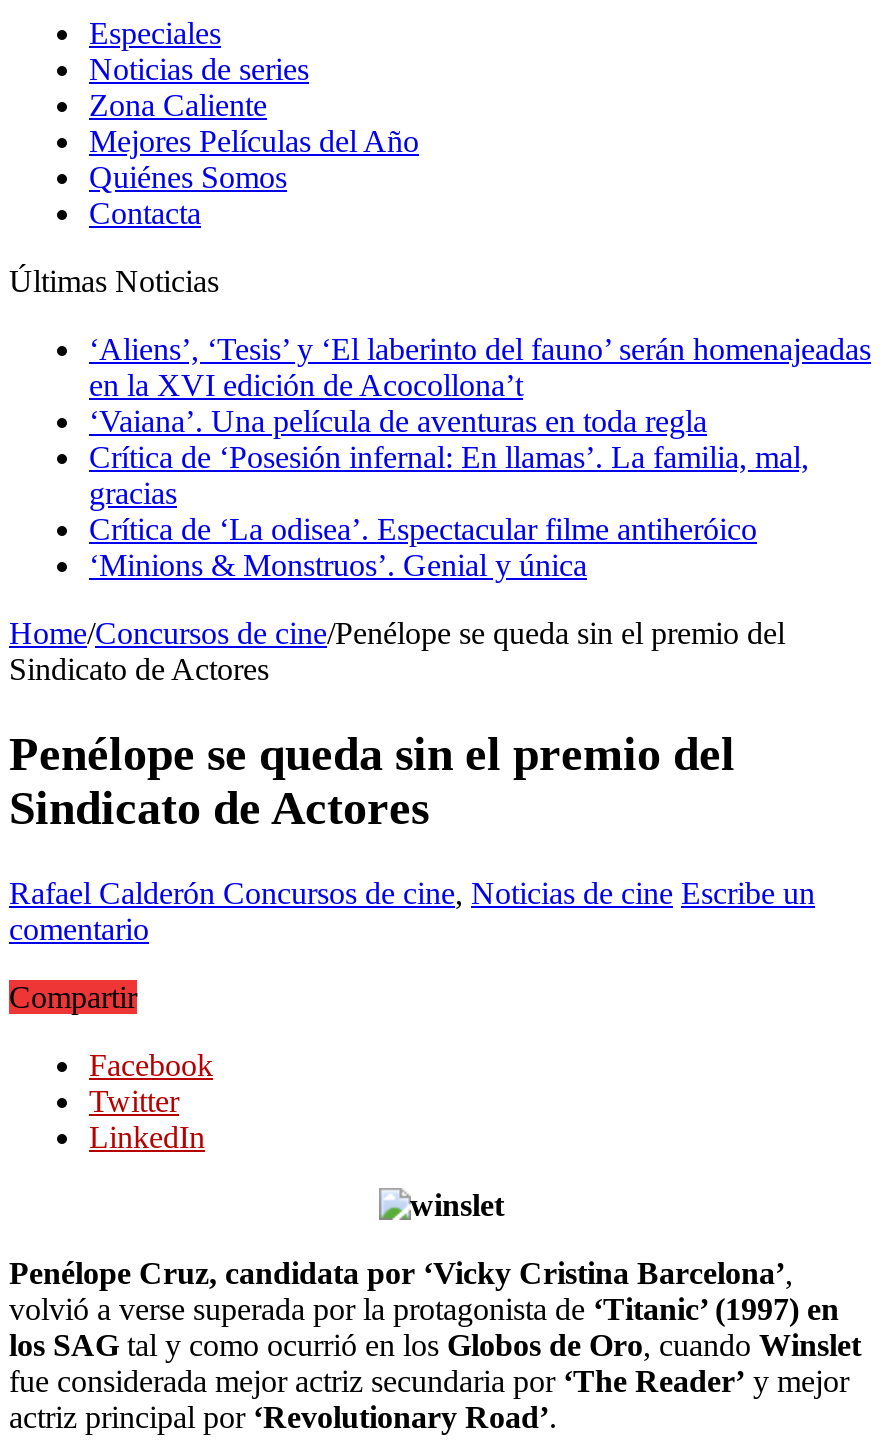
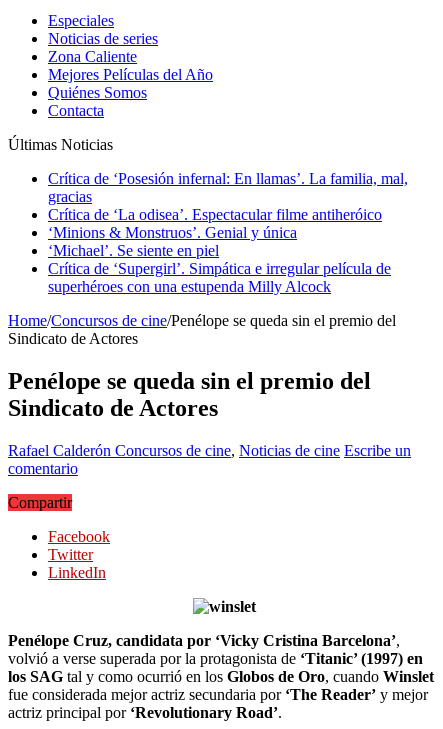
[89,331,871,437] ‘Aliens’, ‘Tesis’ y ‘El laberinto del fauno’ serán homenajeadas | en la XVI edición de Acocollona’t | ‘Vaiana’. Una película de aventuras en toda regla -> none
moved [89,439,809,581] -> [48,170,408,241]: Crítica de ‘Posesión infernal: En llamas’. La familia, mal, | gracias | Crítica de ‘La odisea’. Espectacular filme antiheróico | ‘Minions & Monstruos’. Genial y única
none -> [48,242,391,295] ‘Michael’. Se siente en piel | Crítica de ‘Supergirl’. Simpática e irregular película de | superhéroes con una estupenda Milly Alcock

